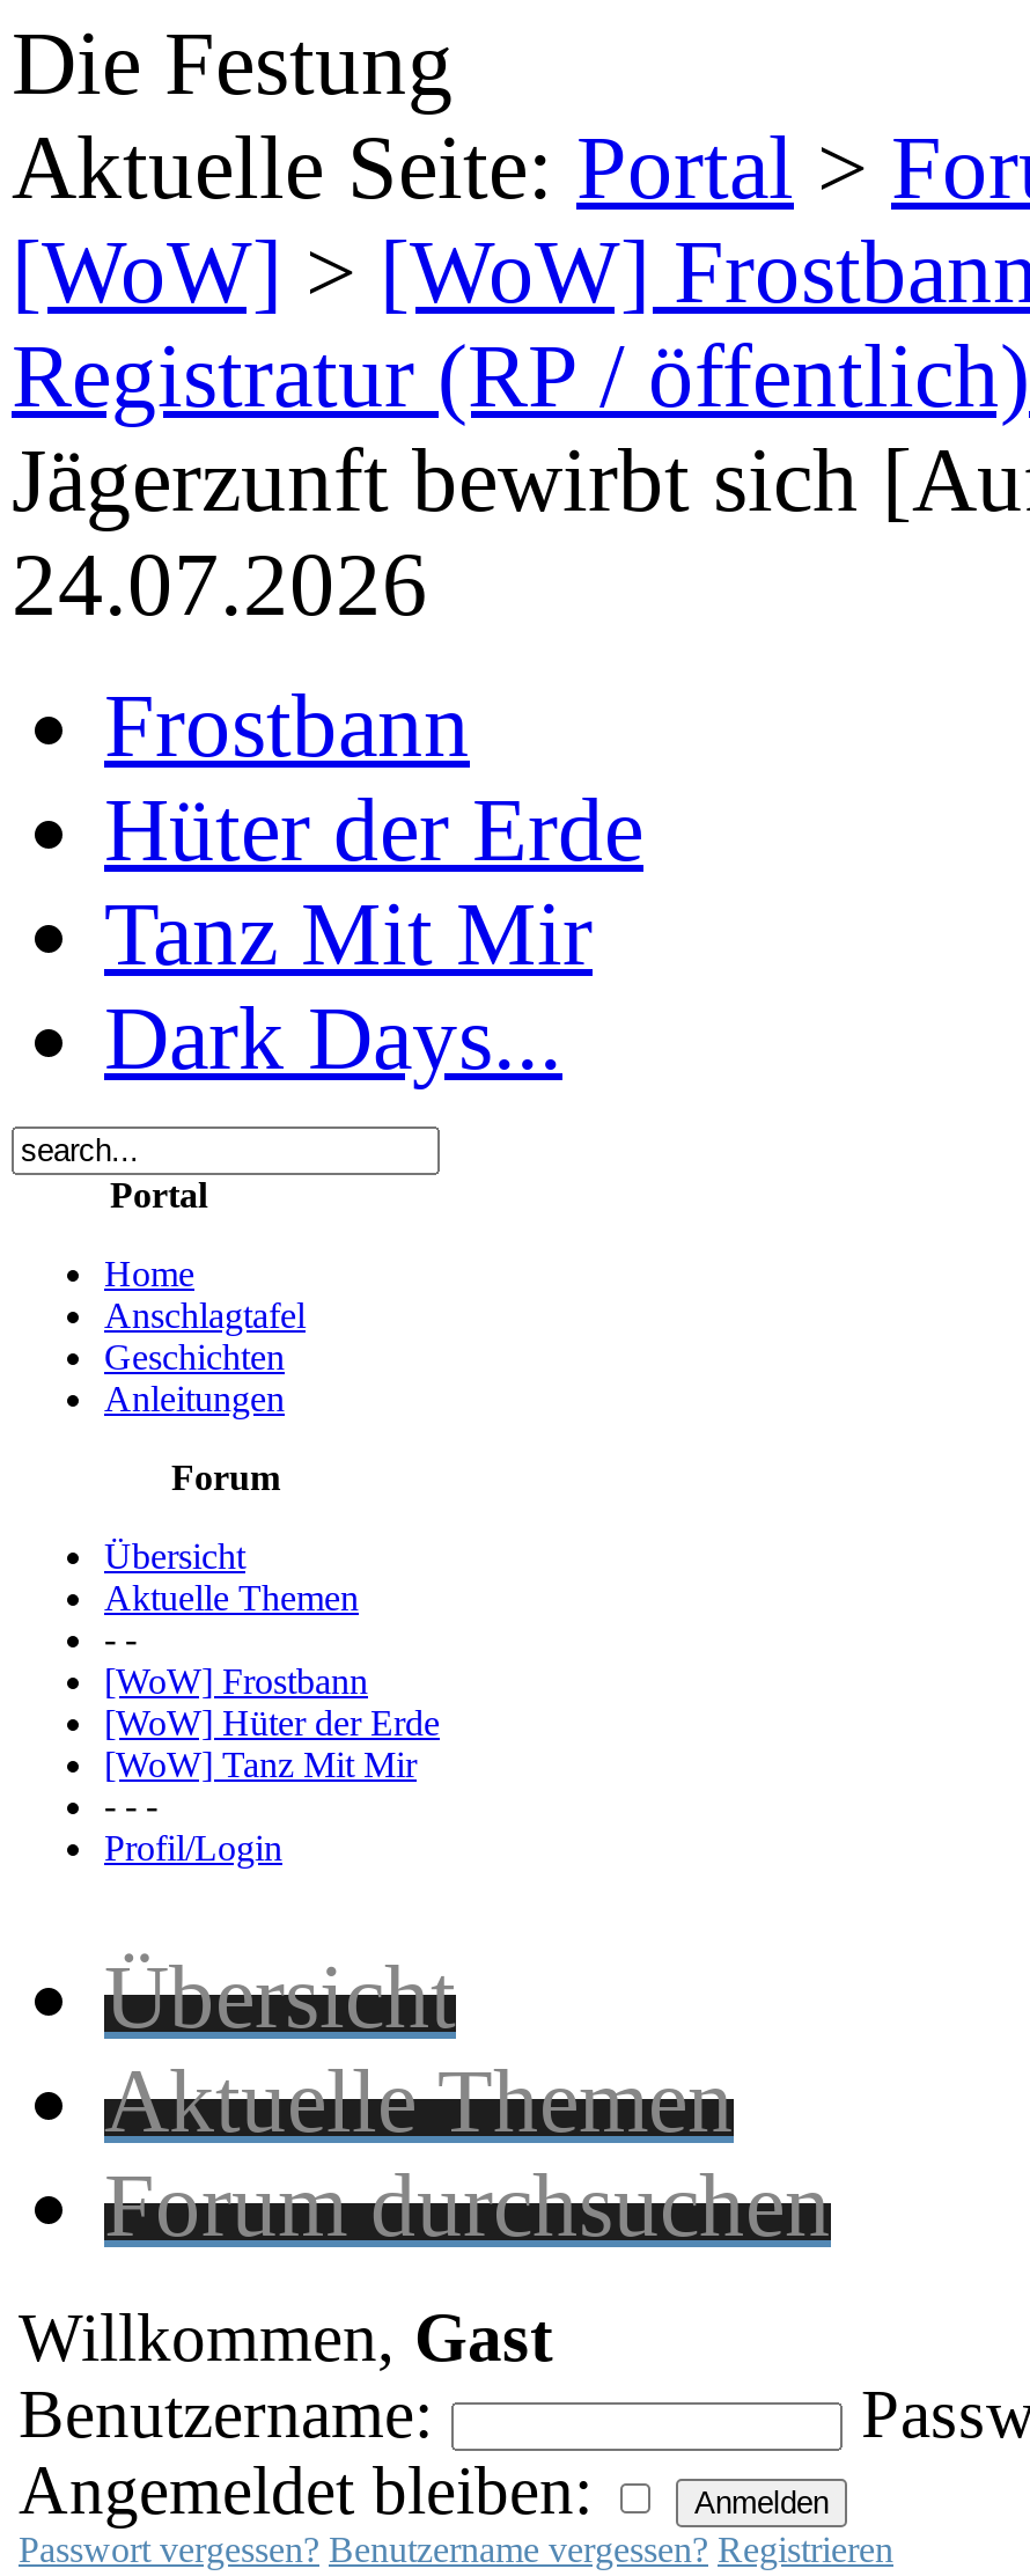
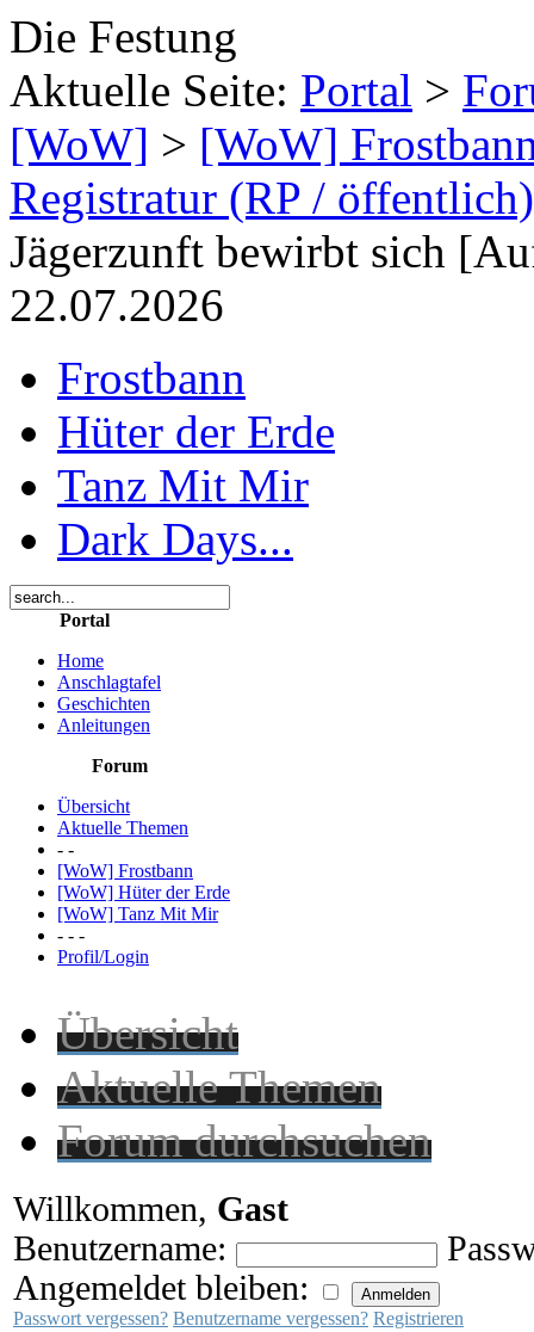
[12,534,428,633] 24.07.2026 -> [10,279,224,331] 22.07.2026

